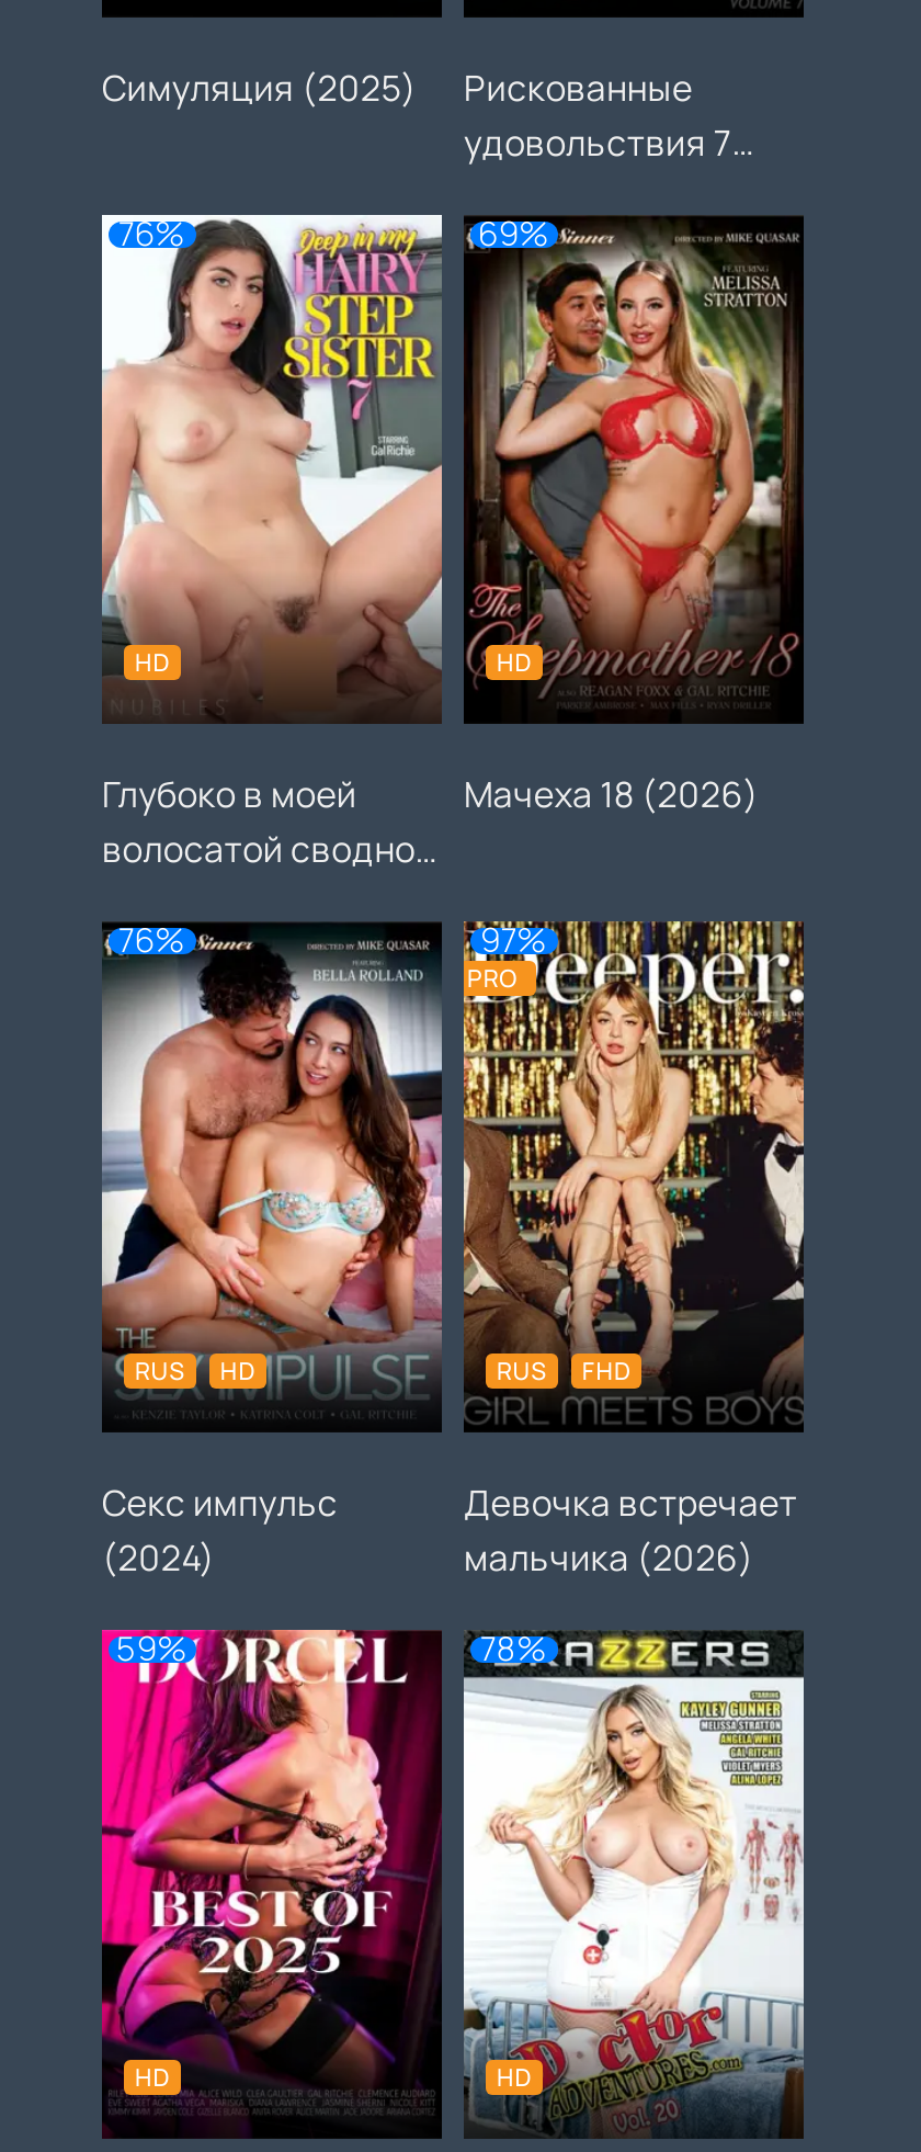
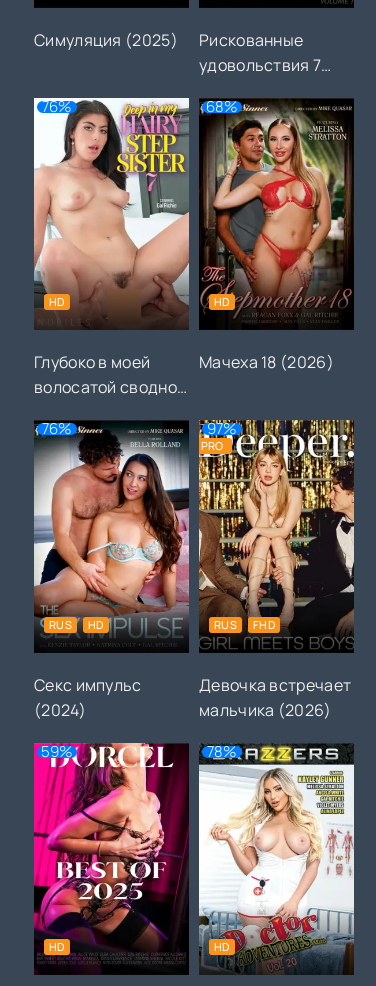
[478,209,550,256] 69% -> [205,95,238,116] 68%

